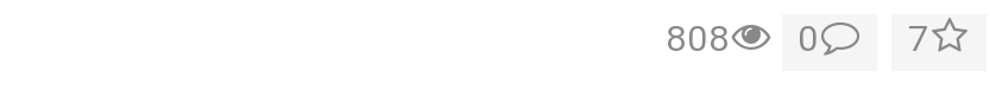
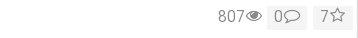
[666,15,929,72] 808 0 7 -> [218,6,329,30] 807 0 7

